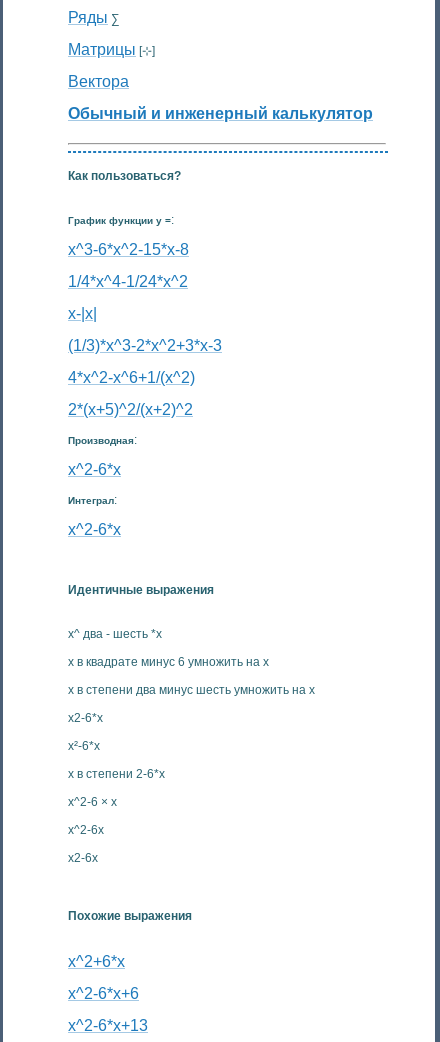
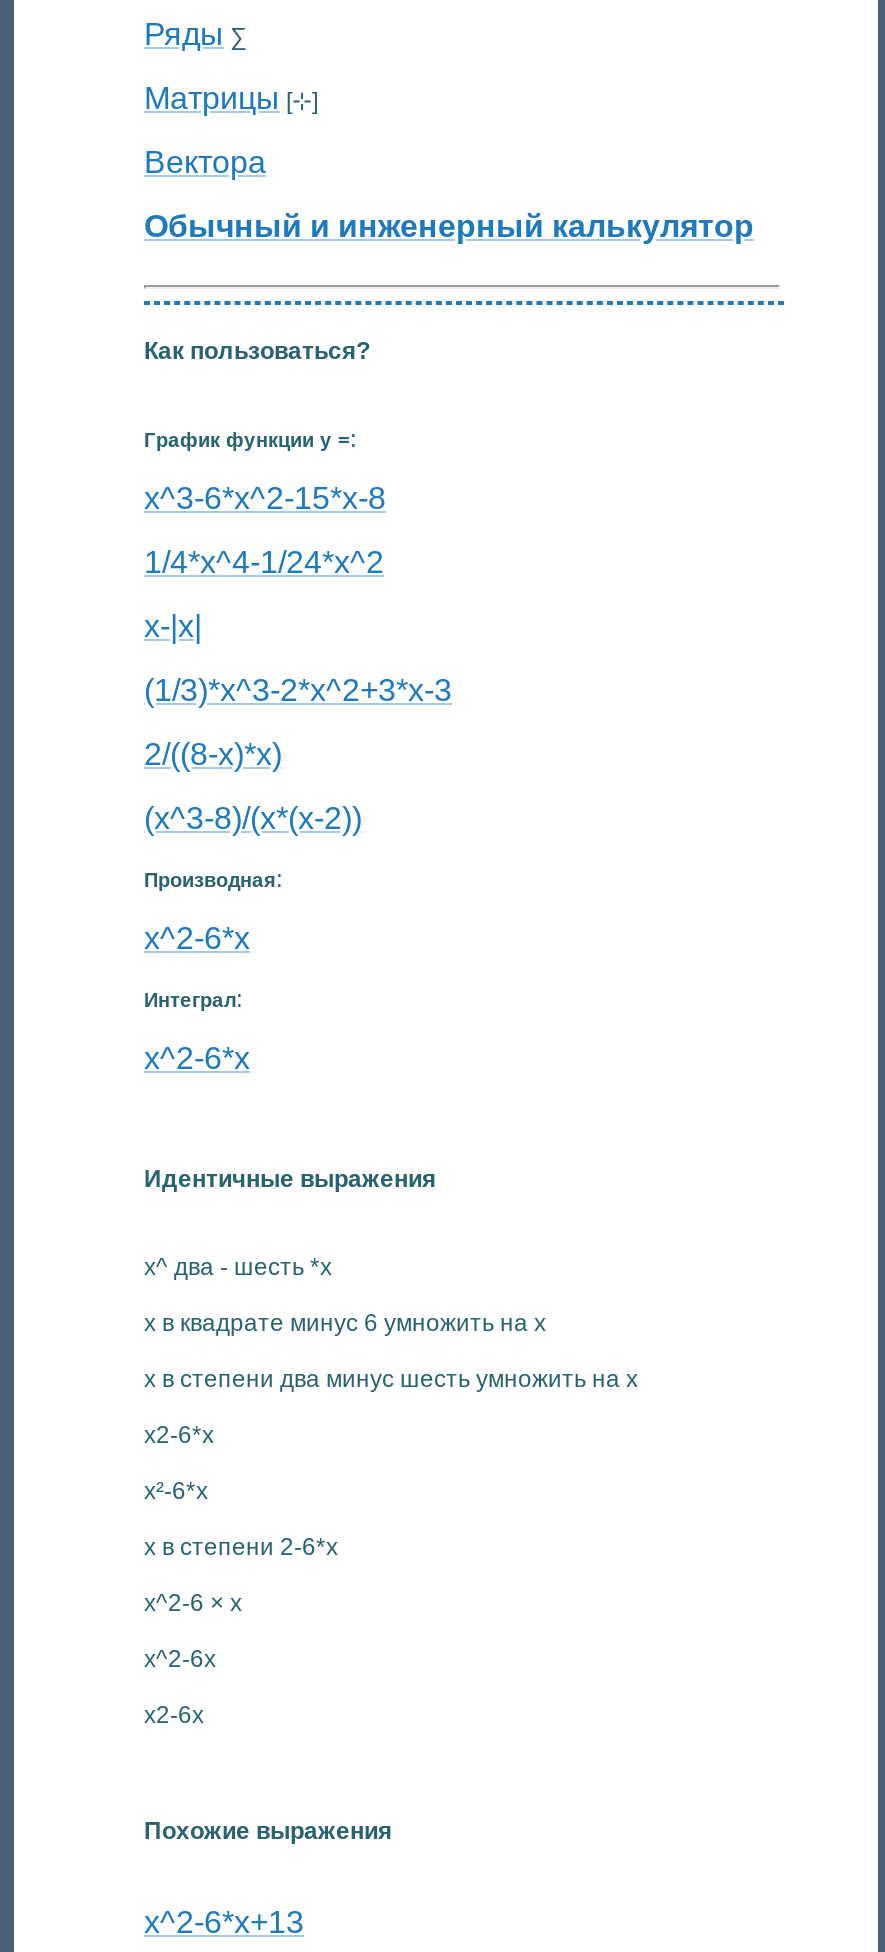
[68,369,195,386] 4*x^2-x^6+1/(x^2) -> [144,738,282,772] 2/((8-x)*x)
[68,401,193,418] 2*(x+5)^2/(x+2)^2 -> [144,802,362,836] (x^3-8)/(x*(x-2))
[68,953,139,1002] x^2+6*x | x^2-6*x+6 -> none

